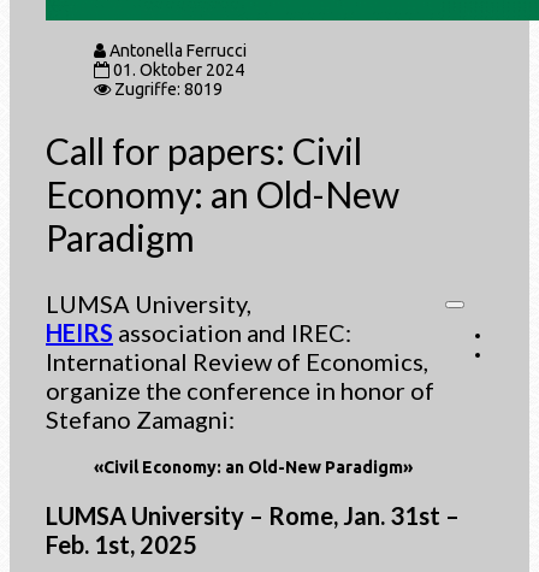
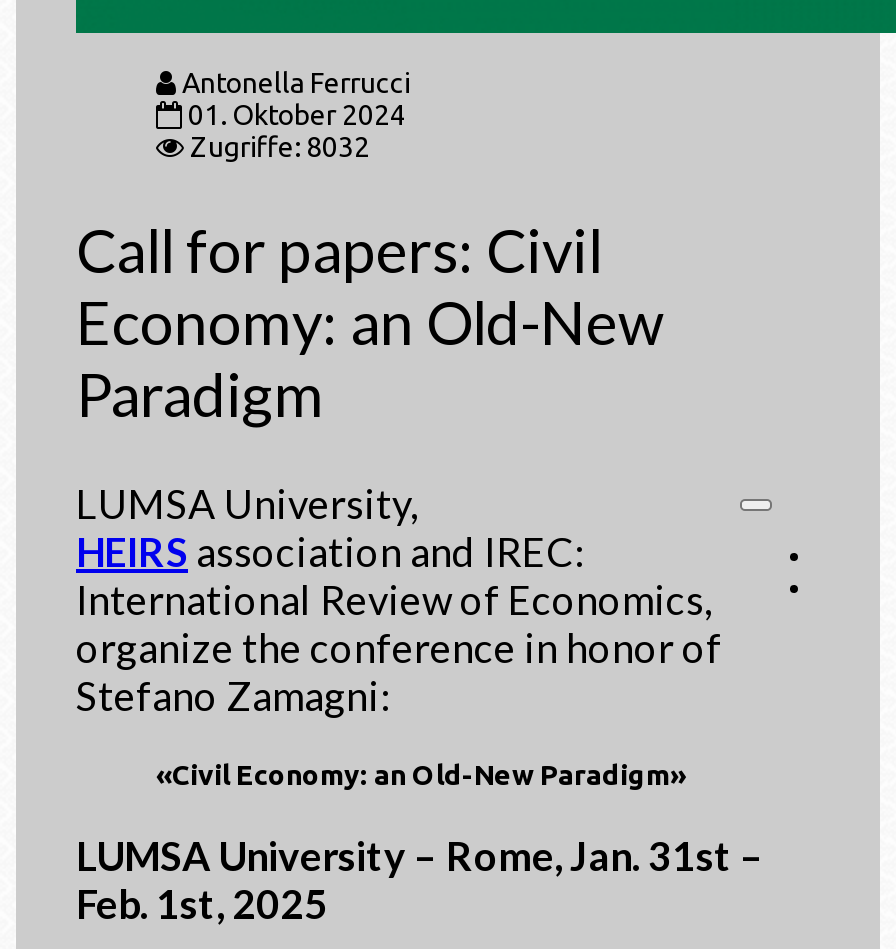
[114,79,223,99] Zugriffe: 8019 -> [190,131,370,163] Zugriffe: 8032

